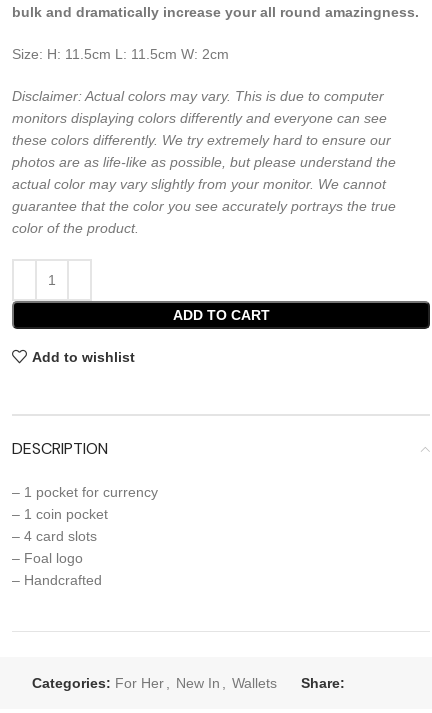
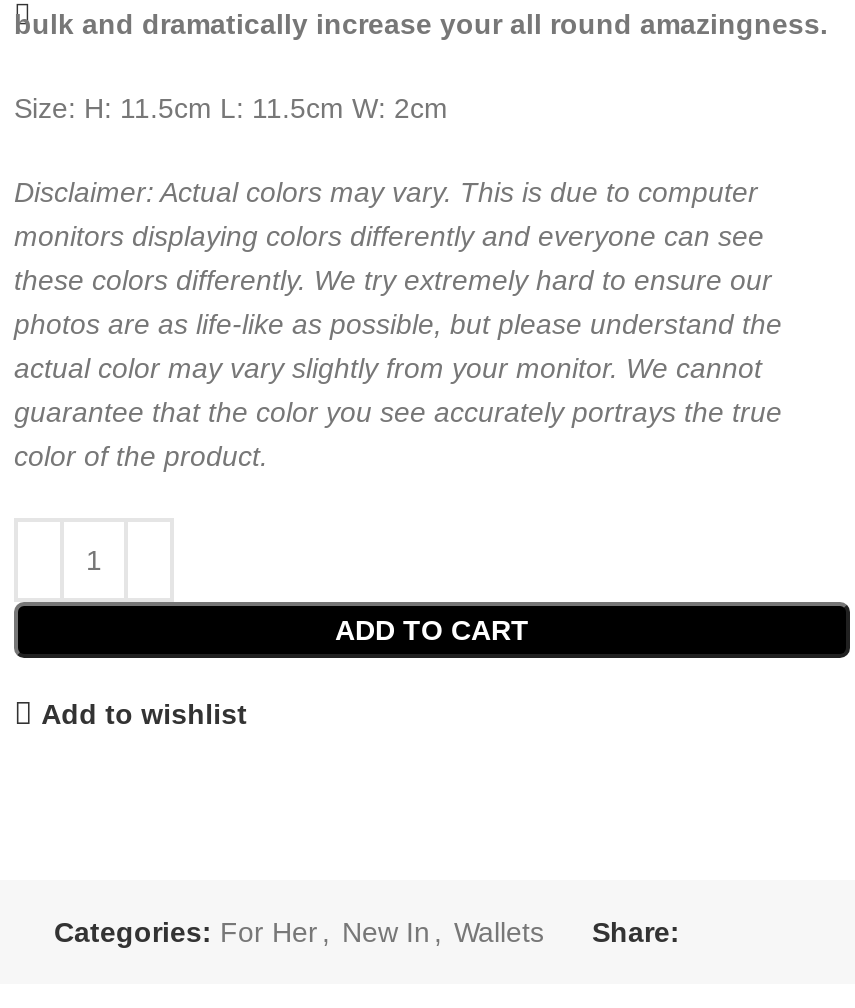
[12,438,158,588] DESCRIPTION | – 1 pocket for currency | – 1 coin pocket | – 4 card slots | – Foal logo | – Handcrafted -> none

